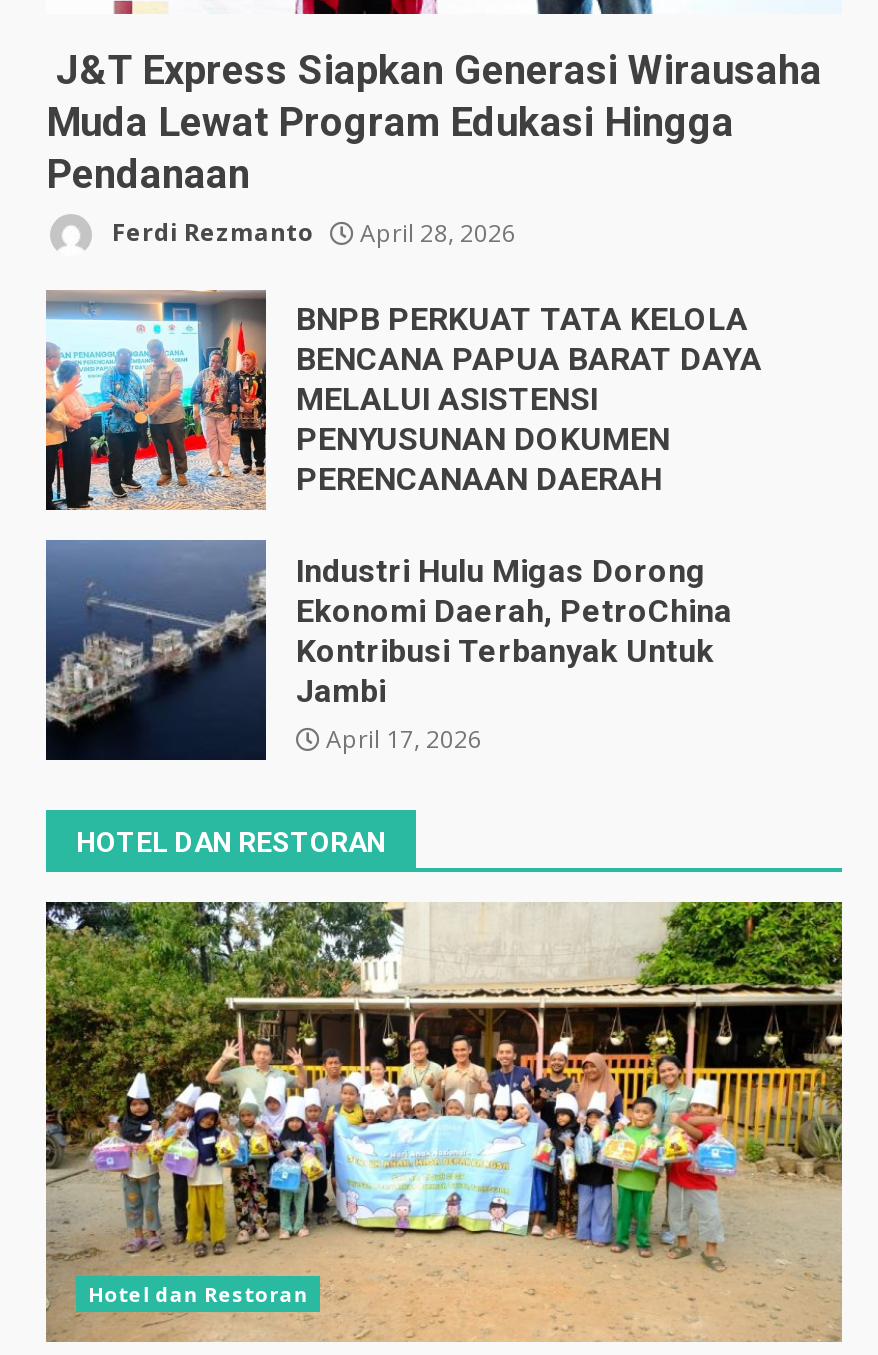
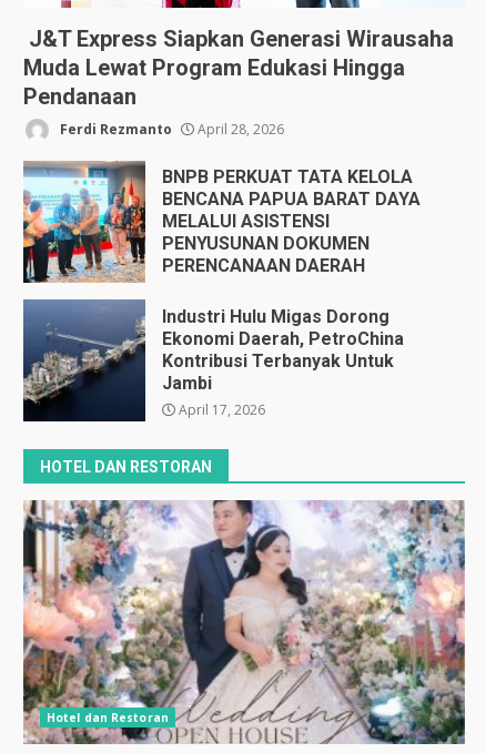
[44,900,844,1344] [image] -> [22,499,466,745] [image]

